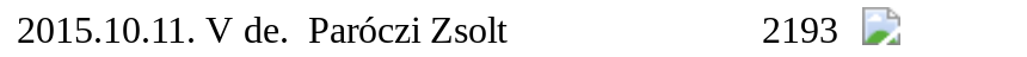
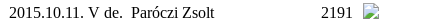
[762,9,838,50] 2193 -> [321,4,353,21] 2191

